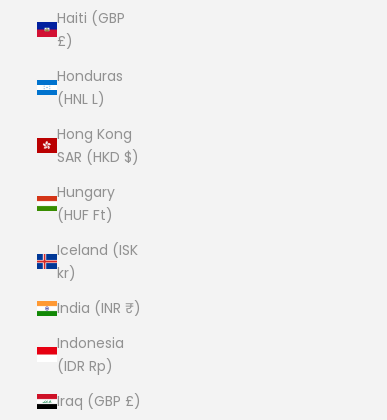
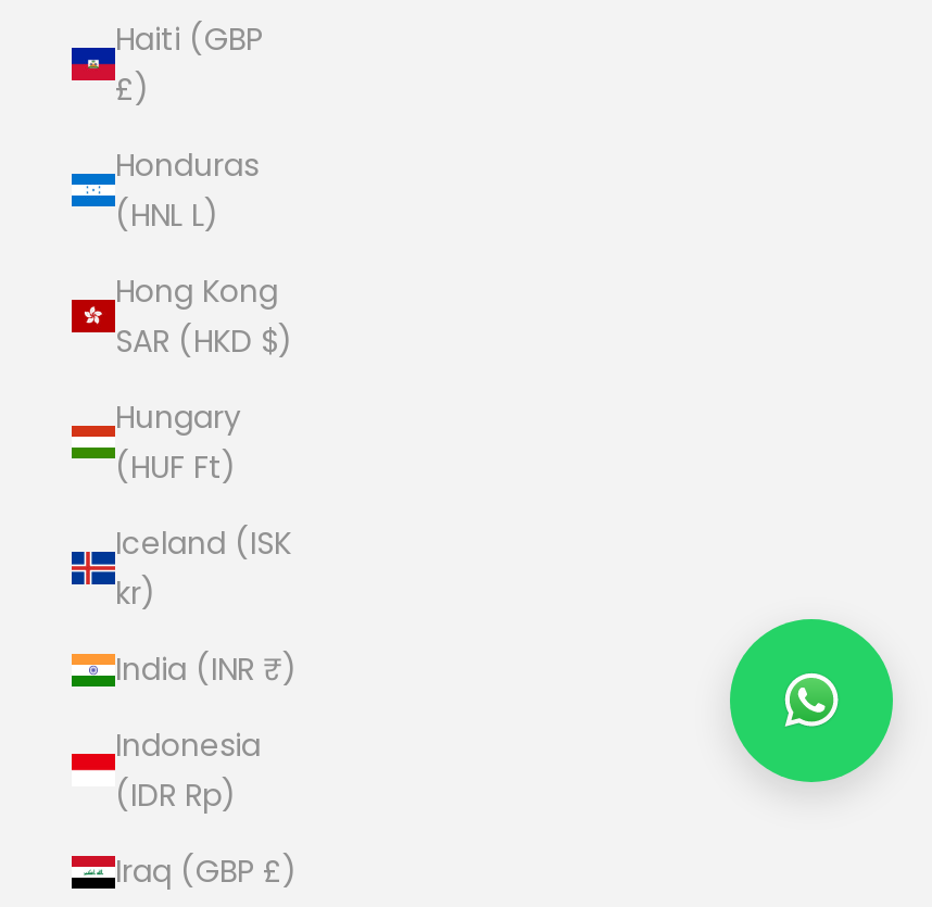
none -> [728,617,895,786] [image]

